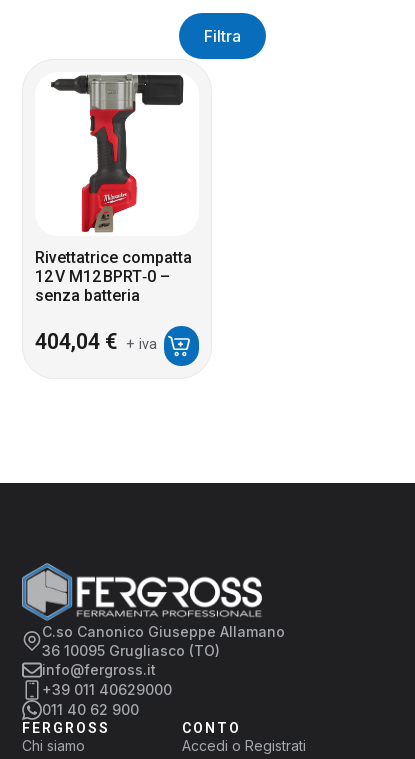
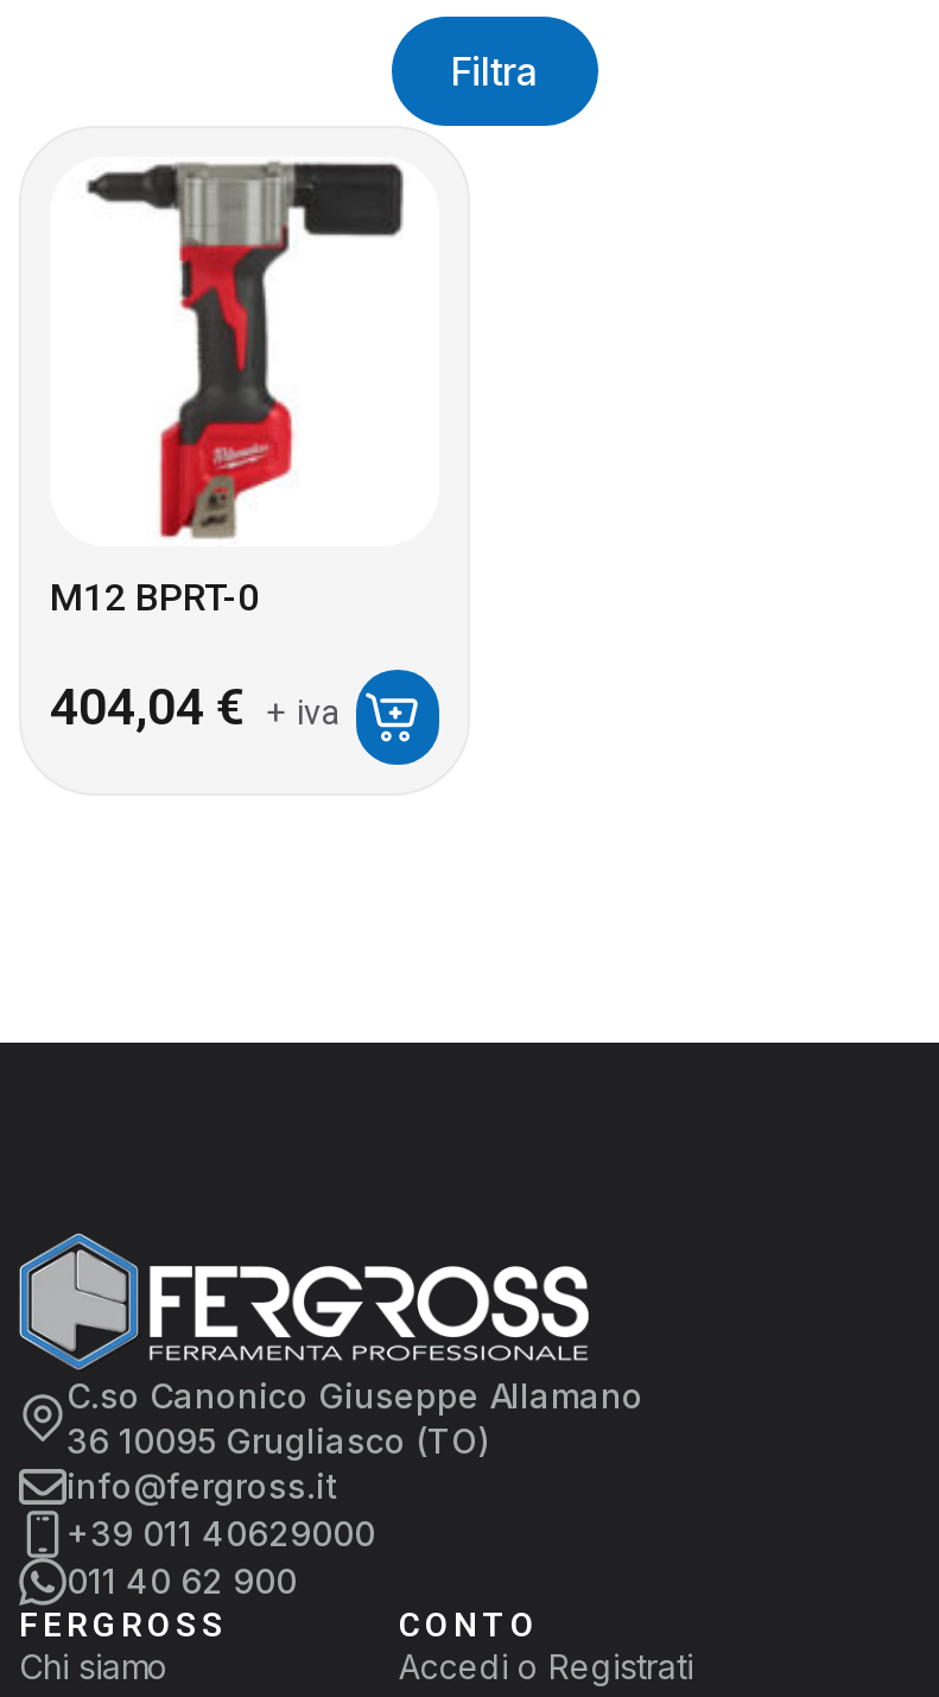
[35,248,192,305] Rivettatrice compatta | 12 V M12 BPRT‑0 – | senza batteria -> [50,575,259,620] M12 BPRT-0

